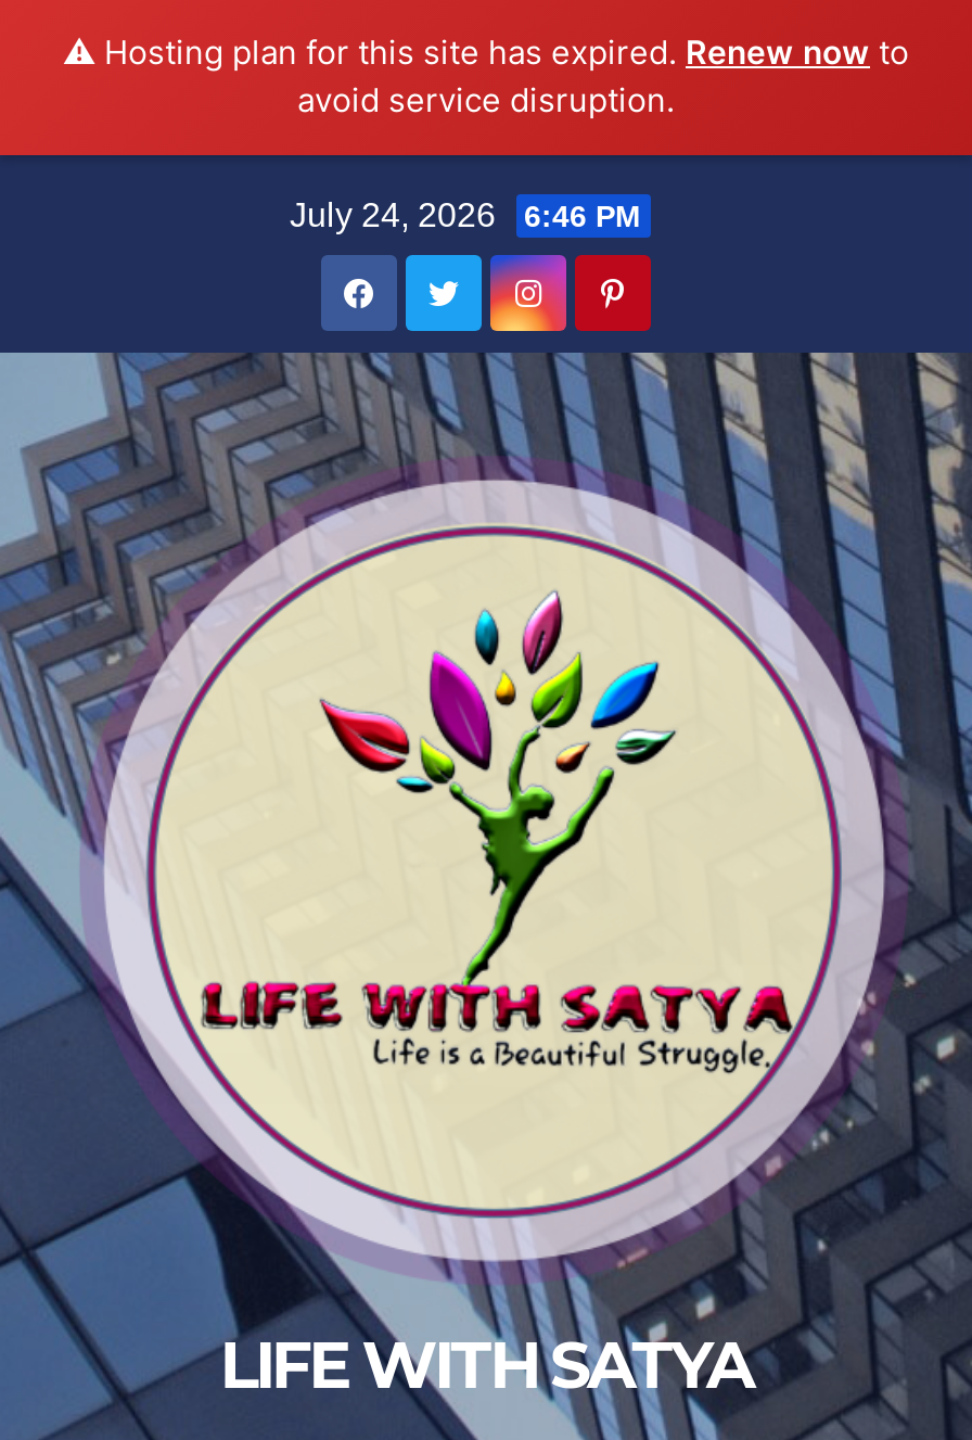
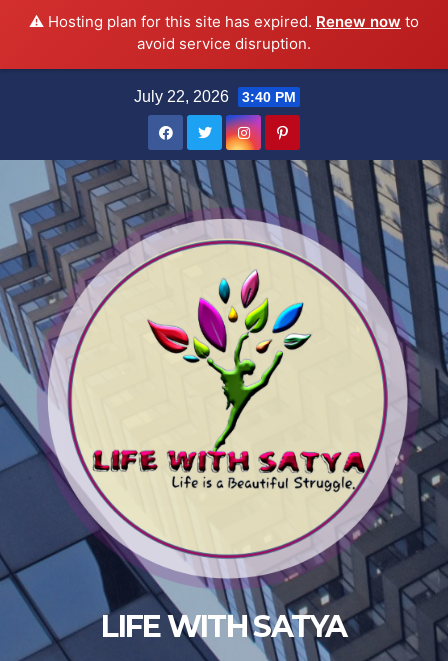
[290,196,641,233] July 24, 2026 6:46 PM -> [133,88,295,105] July 22, 2026 3:40 PM

